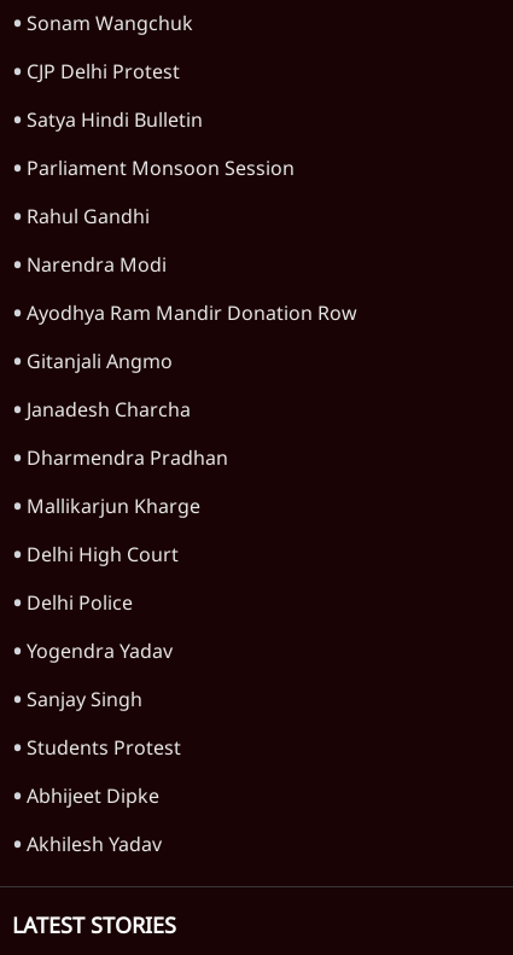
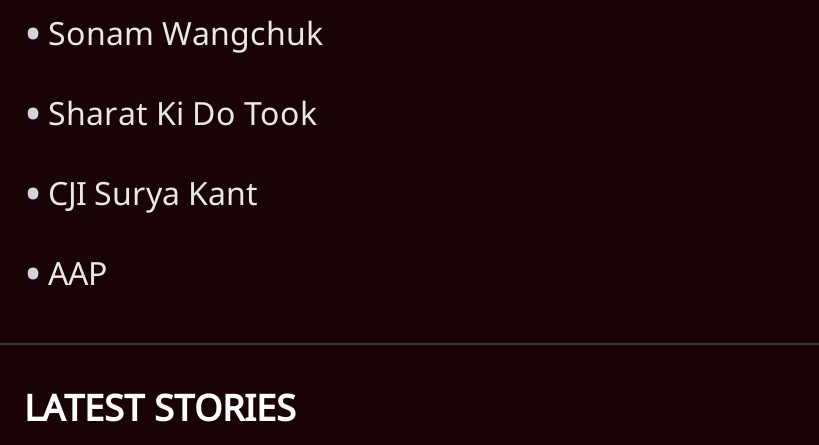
[27,62,357,860] CJP Delhi Protest | Satya Hindi Bulletin | Parliament Monsoon Session | Rahul Gandhi | Narendra Modi | Ayodhya Ram Mandir Donation Row | Gitanjali Angmo | Janadesh Charcha | Dharmendra Pradhan | Mallikarjun Kharge | Delhi High Court | Delhi Police | Yogendra Yadav | Sanjay Singh | Students Protest | Abhijeet Dipke | Akhilesh Yadav -> [48,98,318,300] Sharat Ki Do Took | CJI Surya Kant | AAP

